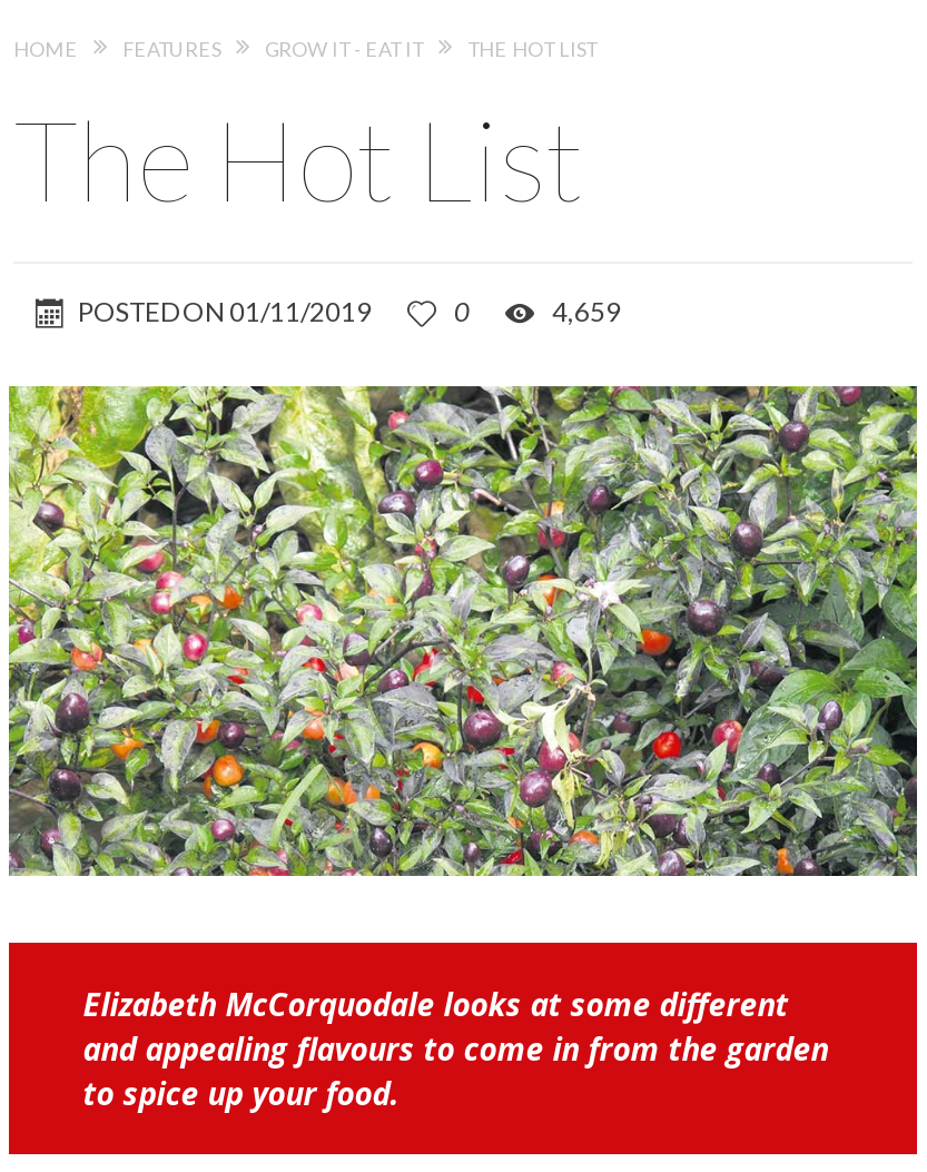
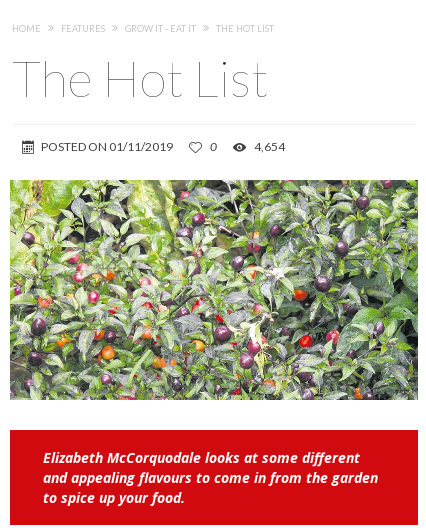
[548,295,621,328] 4,659 -> [252,139,285,154] 4,654

